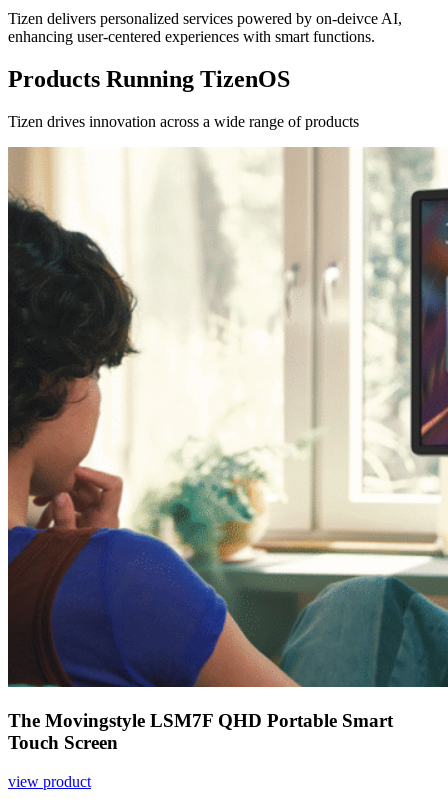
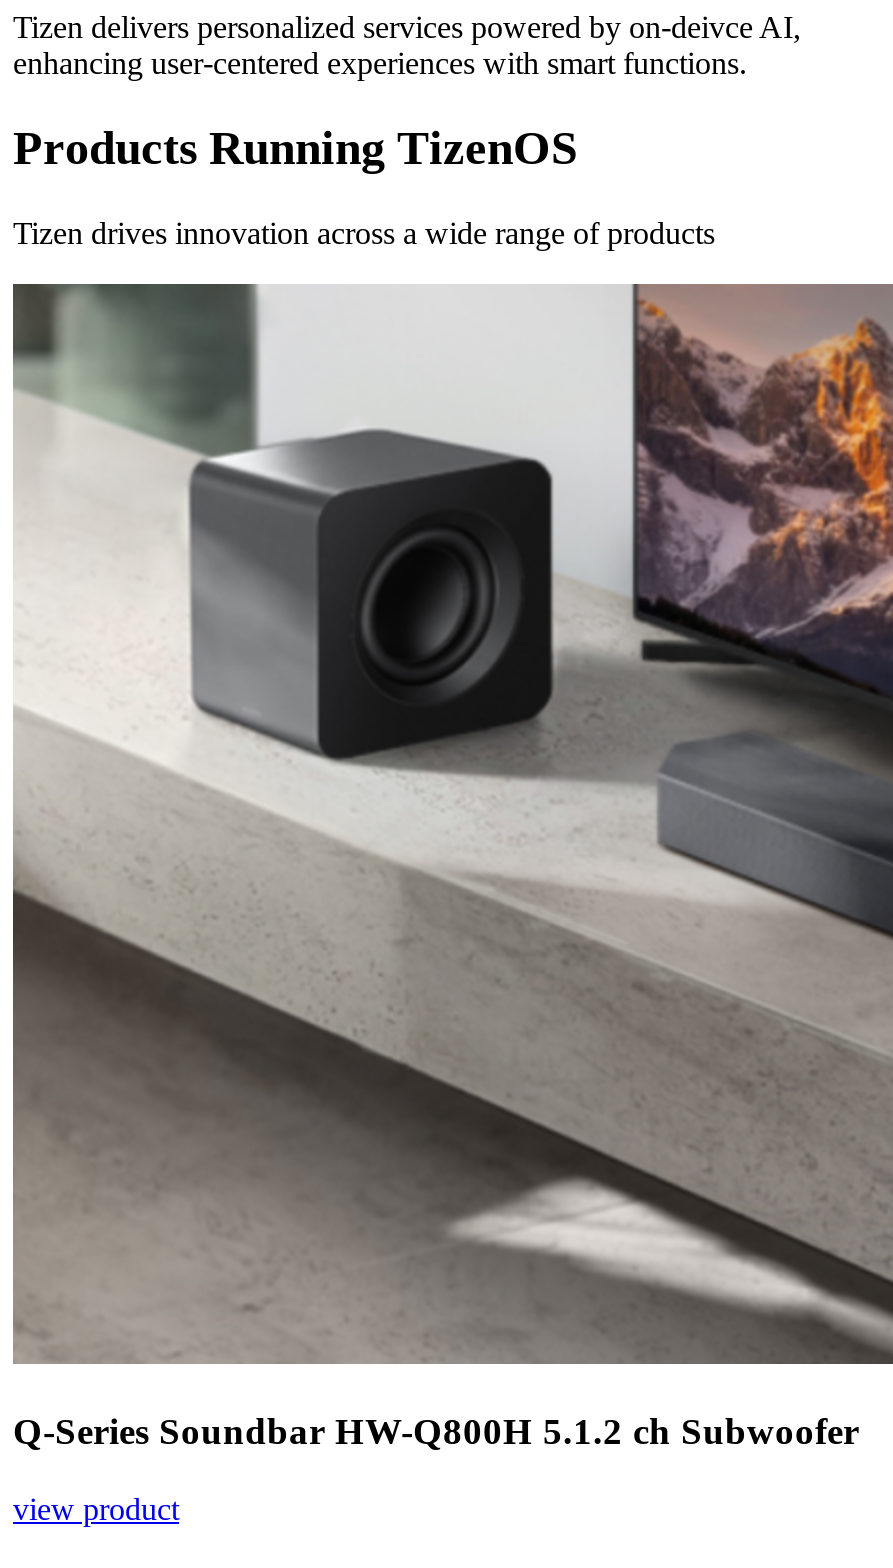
[7,146,445,753] [image] | The Movingstyle LSM7F QHD Portable Smart | Touch Screen -> [11,282,887,1452] [image] | Q-Series Soundbar HW-Q800H 5.1.2 ch Subwoofer

